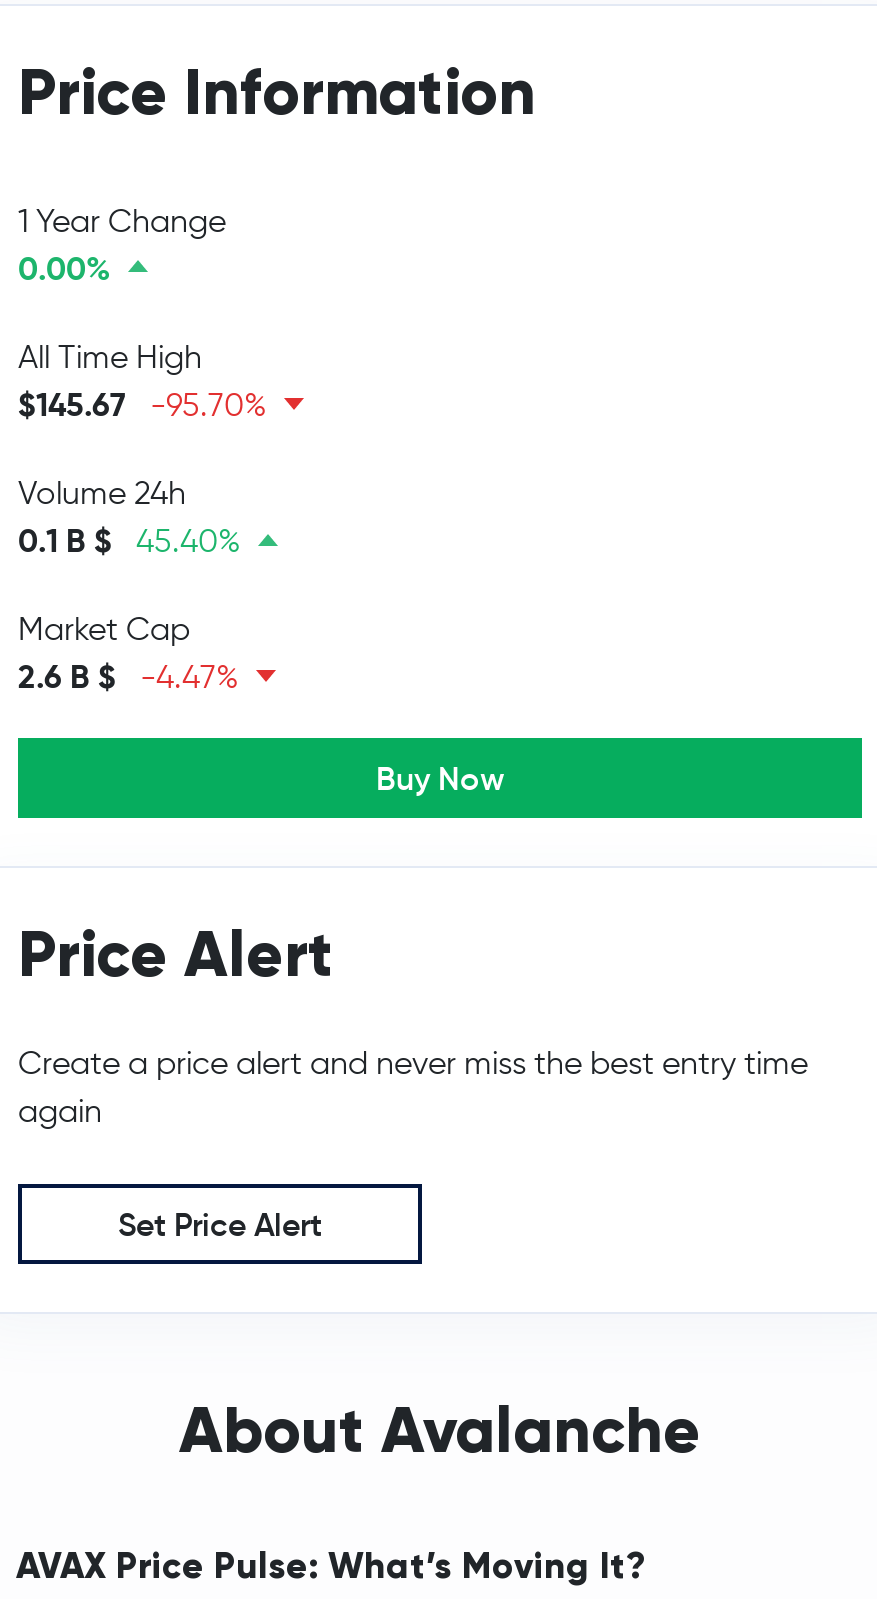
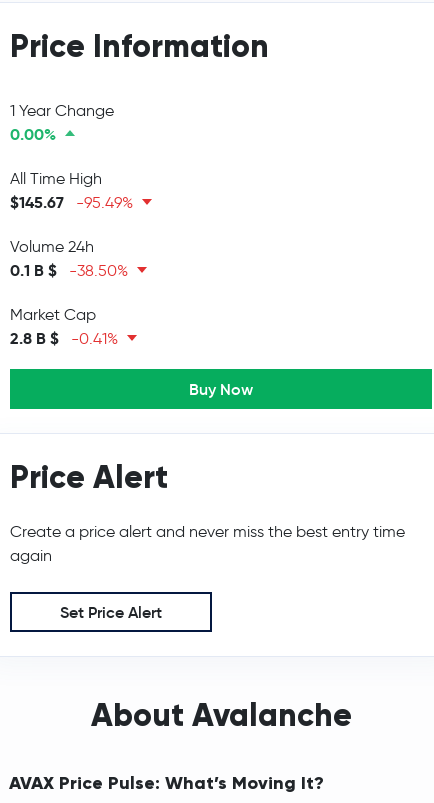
[18,384,266,426] $145.67 -95.70% -> [10,192,133,213] $145.67 -95.49%
[18,520,240,562] 0.1 B $ 45.40% -> [10,260,128,281] 0.1 B $ -38.50%
[18,656,238,698] 2.6 B $ -4.47% -> [10,328,118,349] 2.8 B $ -0.41%

